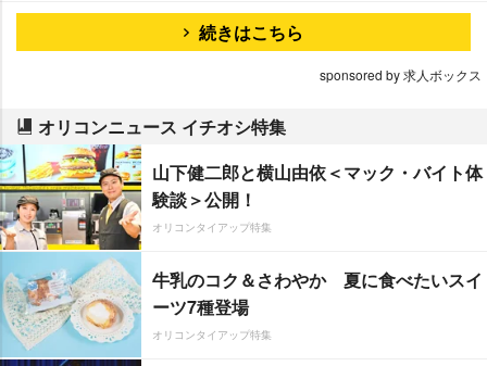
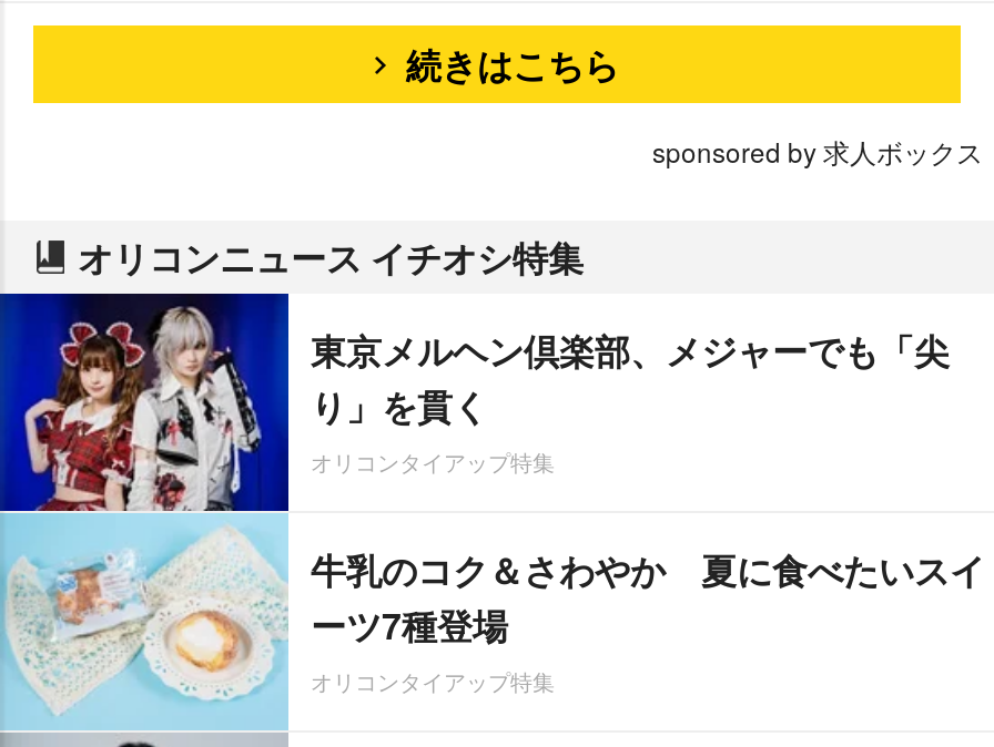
[3,143,483,252] [image] | 山下健二郎と横山由依＜マック・バイト体 | 験談＞公開！ -> [7,290,950,514] [image] | 東京メルヘン倶楽部、メジャーでも「尖 | り」を貫く

